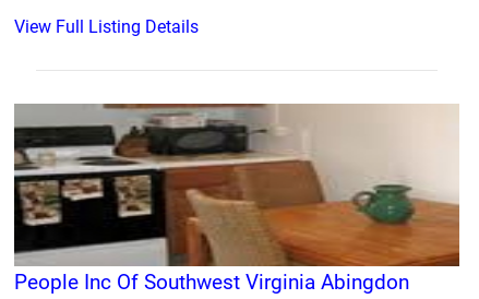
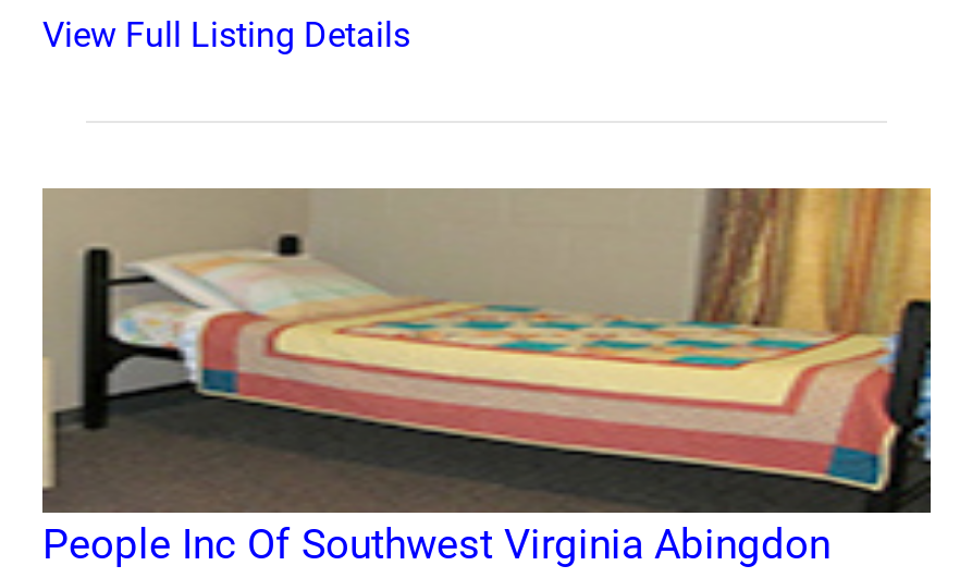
[13,104,460,267] [image] -> [42,188,933,515] [image]

